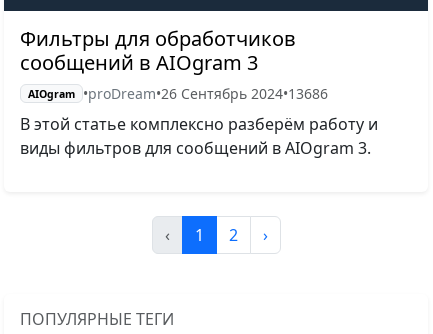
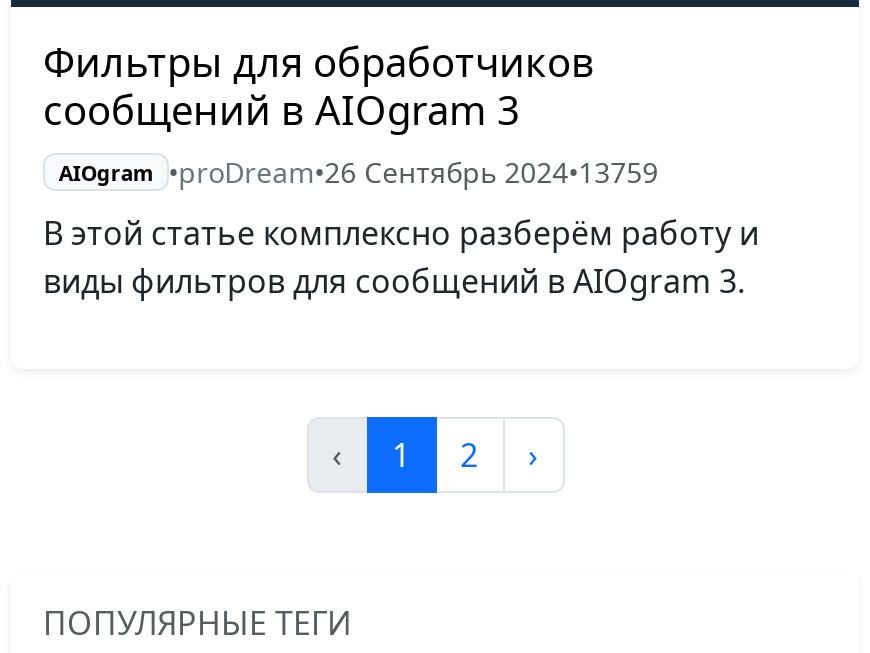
[28,84,328,103] AIOgram • proDream•26 Сентябрь 2024•13686 -> [59,153,658,191] AIOgram • proDream•26 Сентябрь 2024•13759

